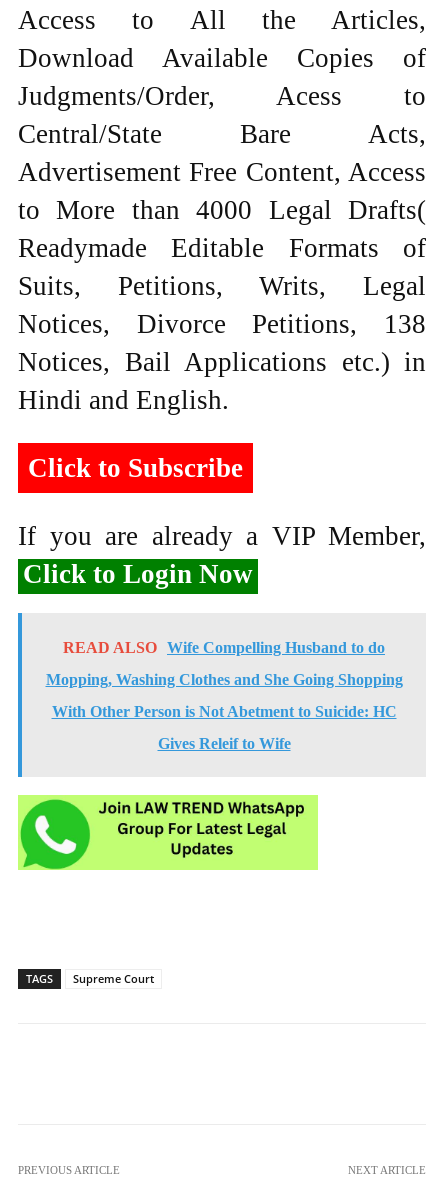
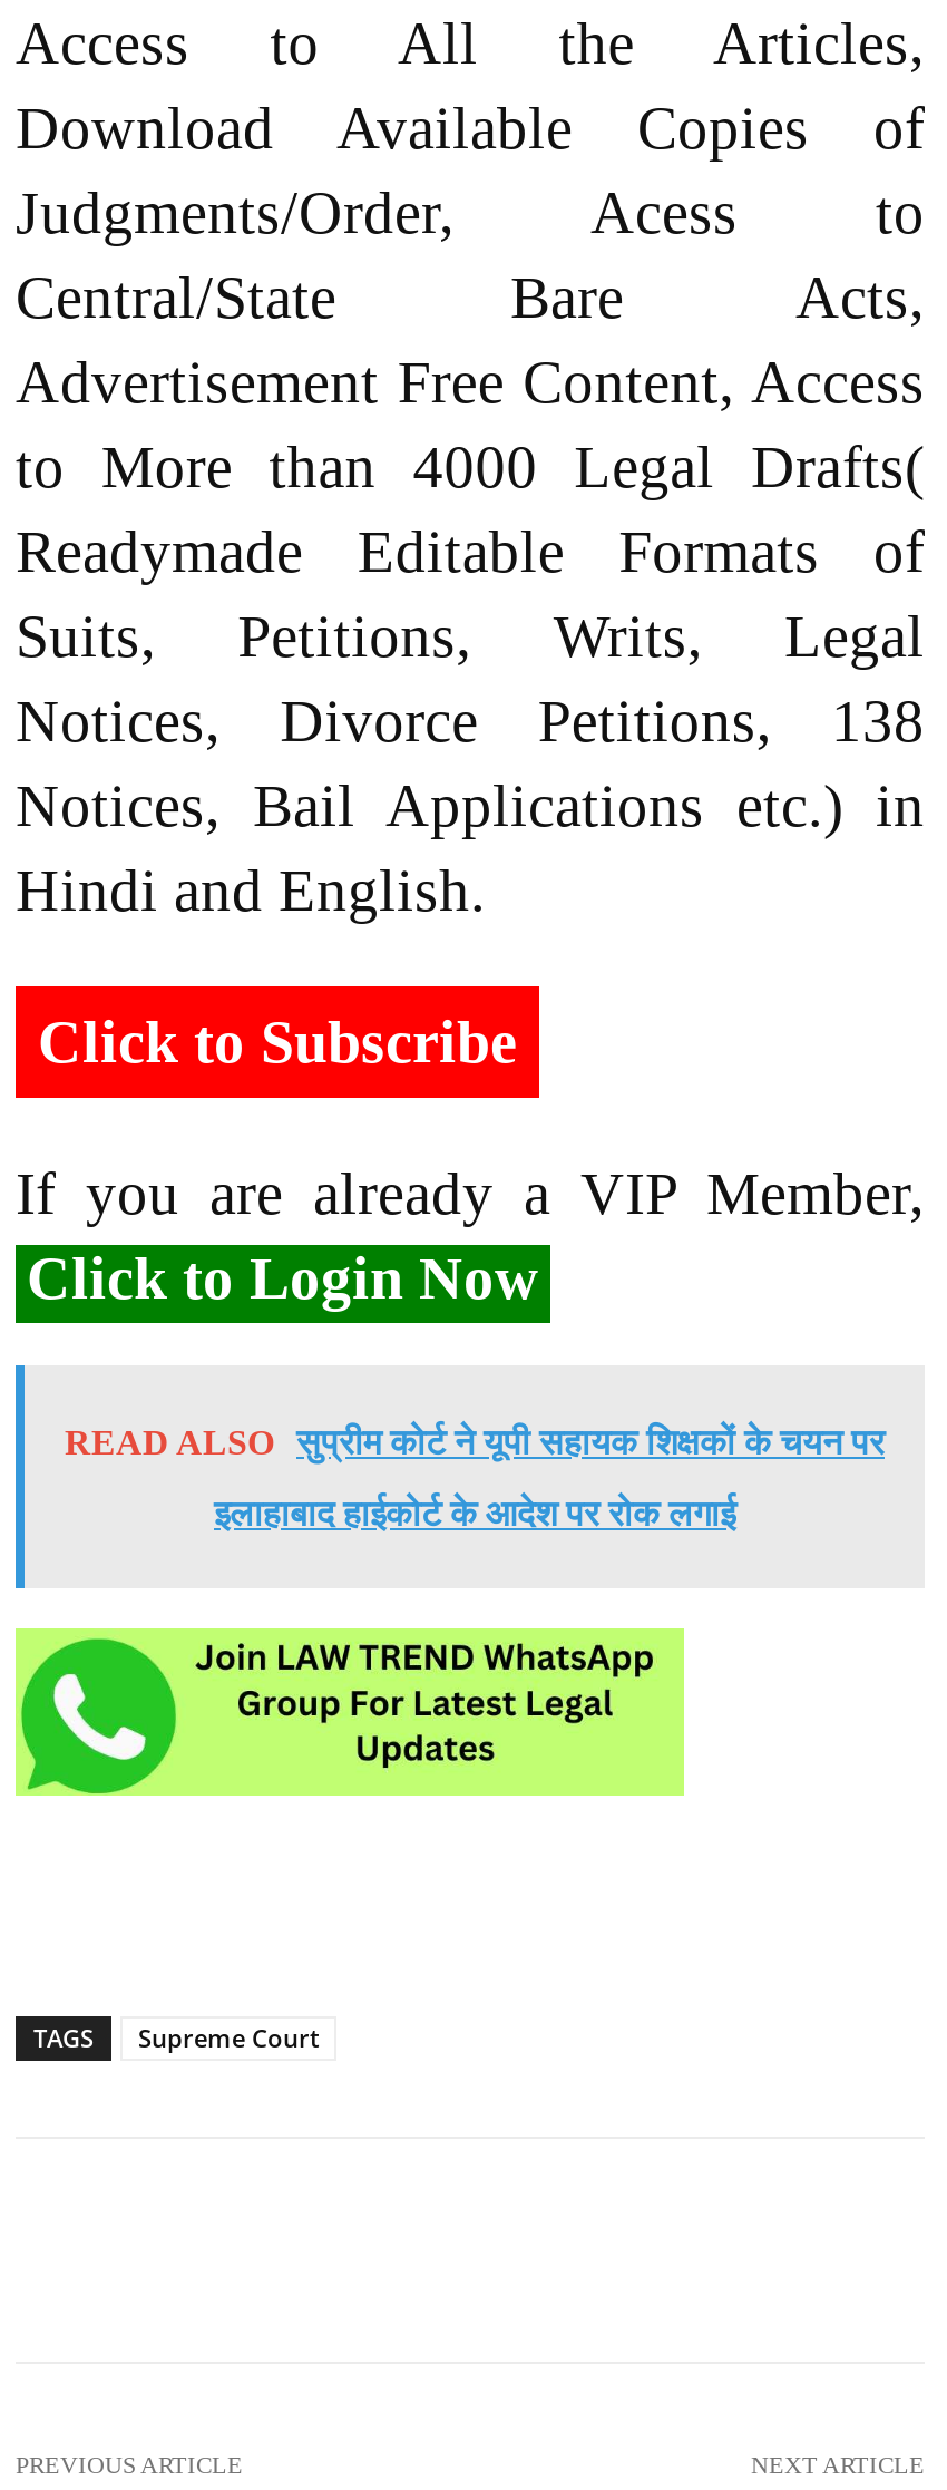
[45,639,402,752] READ ALSO Wife Compelling Husband to do | Mopping, Washing Clothes and She Going Shopping | With Other Person is Not Abetment to Suicide: HC | Gives Releif to Wife -> [65,1424,885,1533] READ ALSO सुप्रीम कोर्ट ने यूपी सहायक शिक्षकों के चयन पर | इलाहाबाद हाईकोर्ट के आदेश पर रोक लगाई

